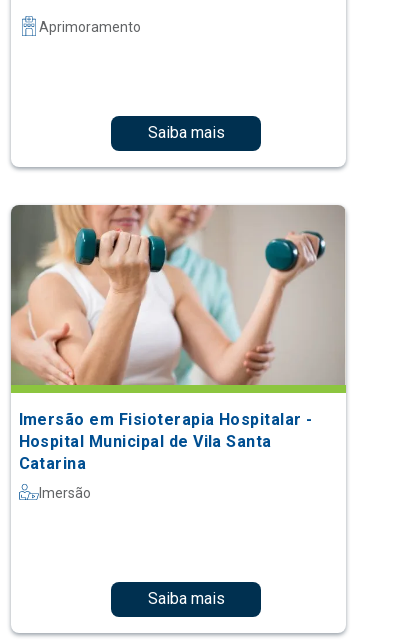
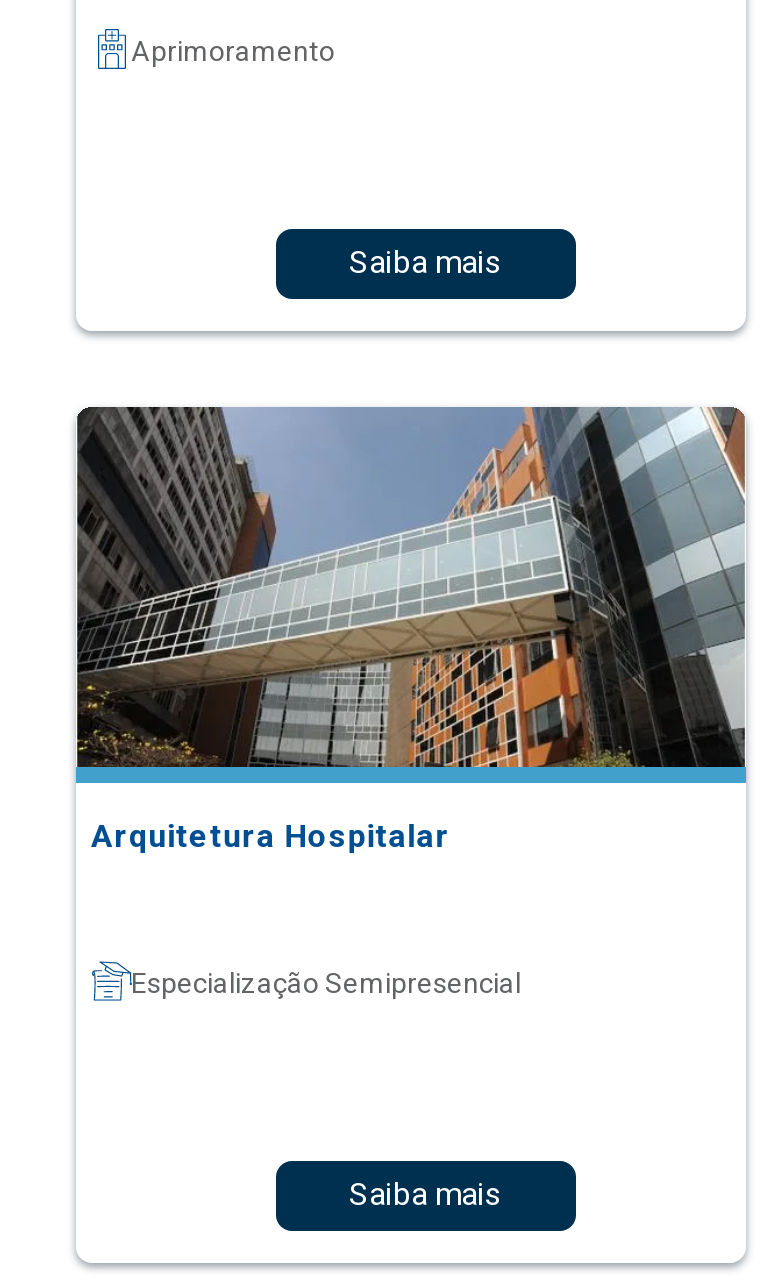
[10,204,347,473] [image] | Imersão em Fisioterapia Hospitalar - | Hospital Municipal de Vila Santa | Catarina -> [74,405,748,854] [image] | Arquitetura Hospitalar
[38,485,90,501] Imersão -> [131,966,521,998] Especialização Semipresencial

